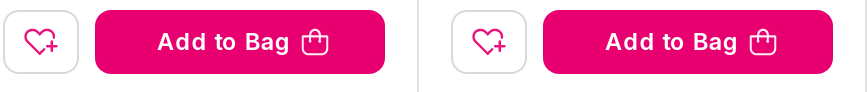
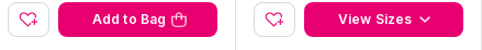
[605,25,739,55] Add to Bag -> [338,10,412,27] View Sizes

